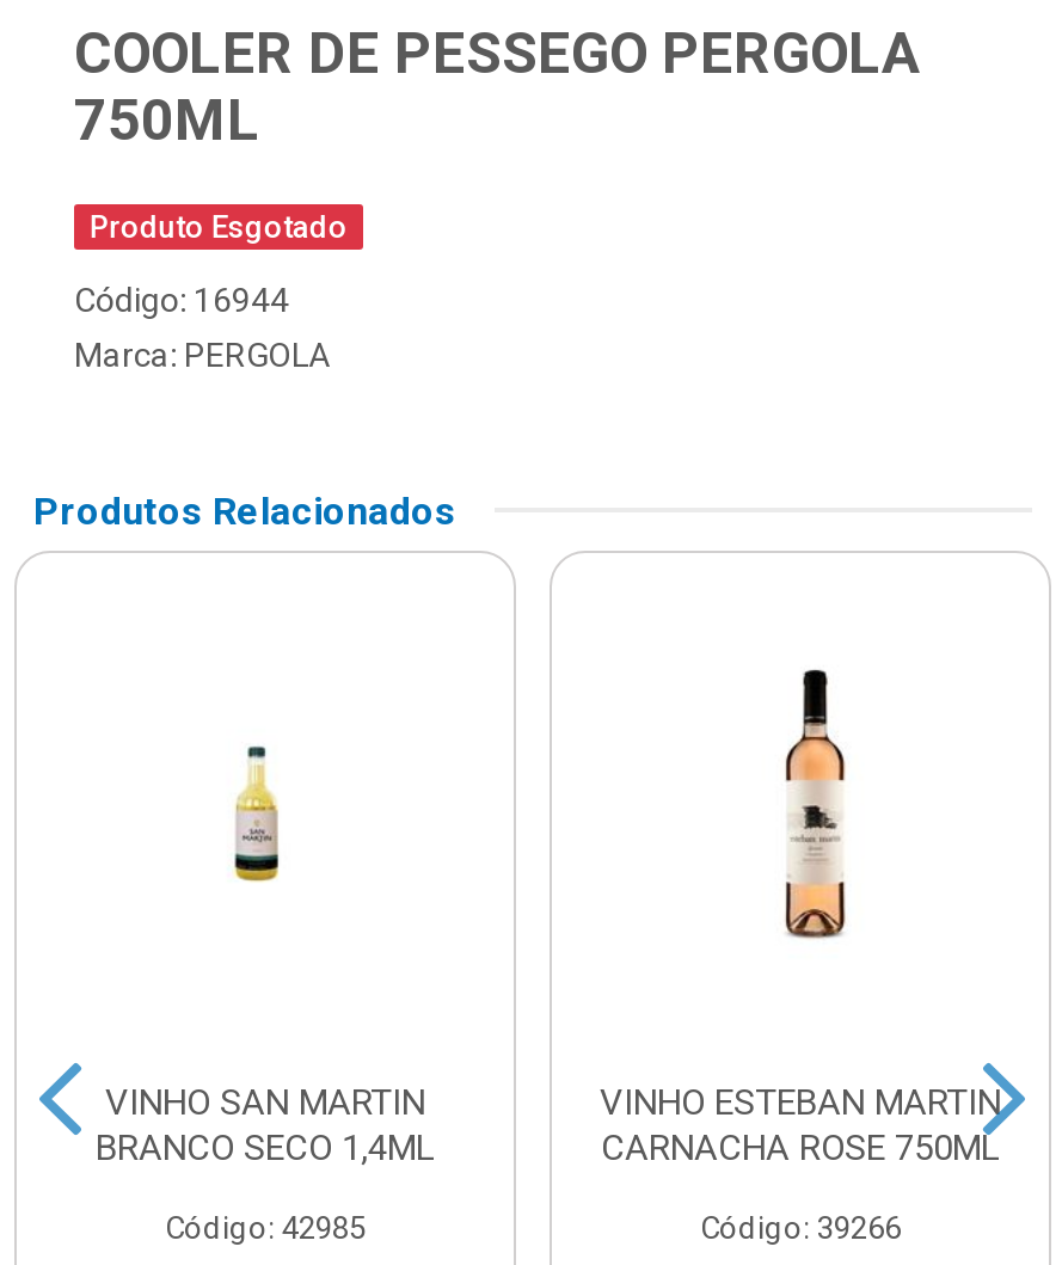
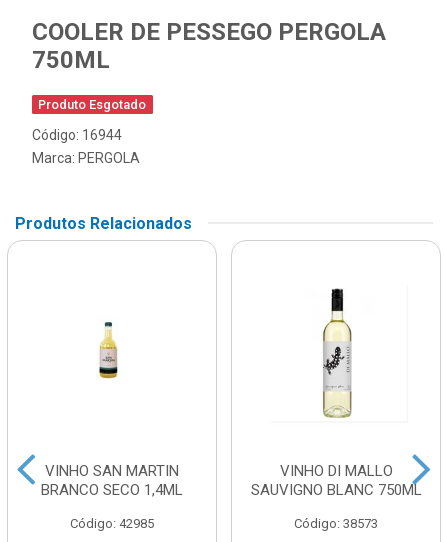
[769,668,848,976] [image] -> [322,288,355,419] [image]
[600,1080,1001,1123] VINHO ESTEBAN MARTIN -> [279,461,392,479] VINHO DI MALLO
[601,1125,1000,1168] CARNACHA ROSE 750ML -> [250,480,421,498] SAUVIGNO BLANC 750ML
[700,1209,901,1245] Código: 39266 -> [294,515,378,530] Código: 38573

